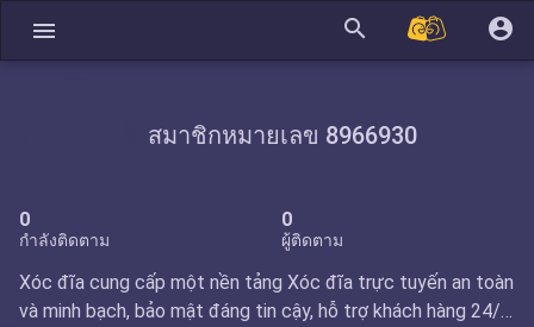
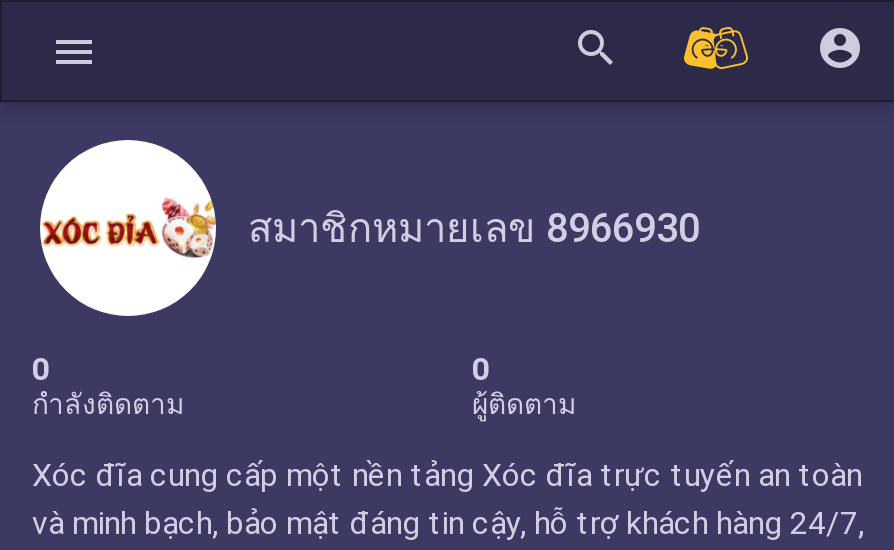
none -> [38,138,218,318] [image]

